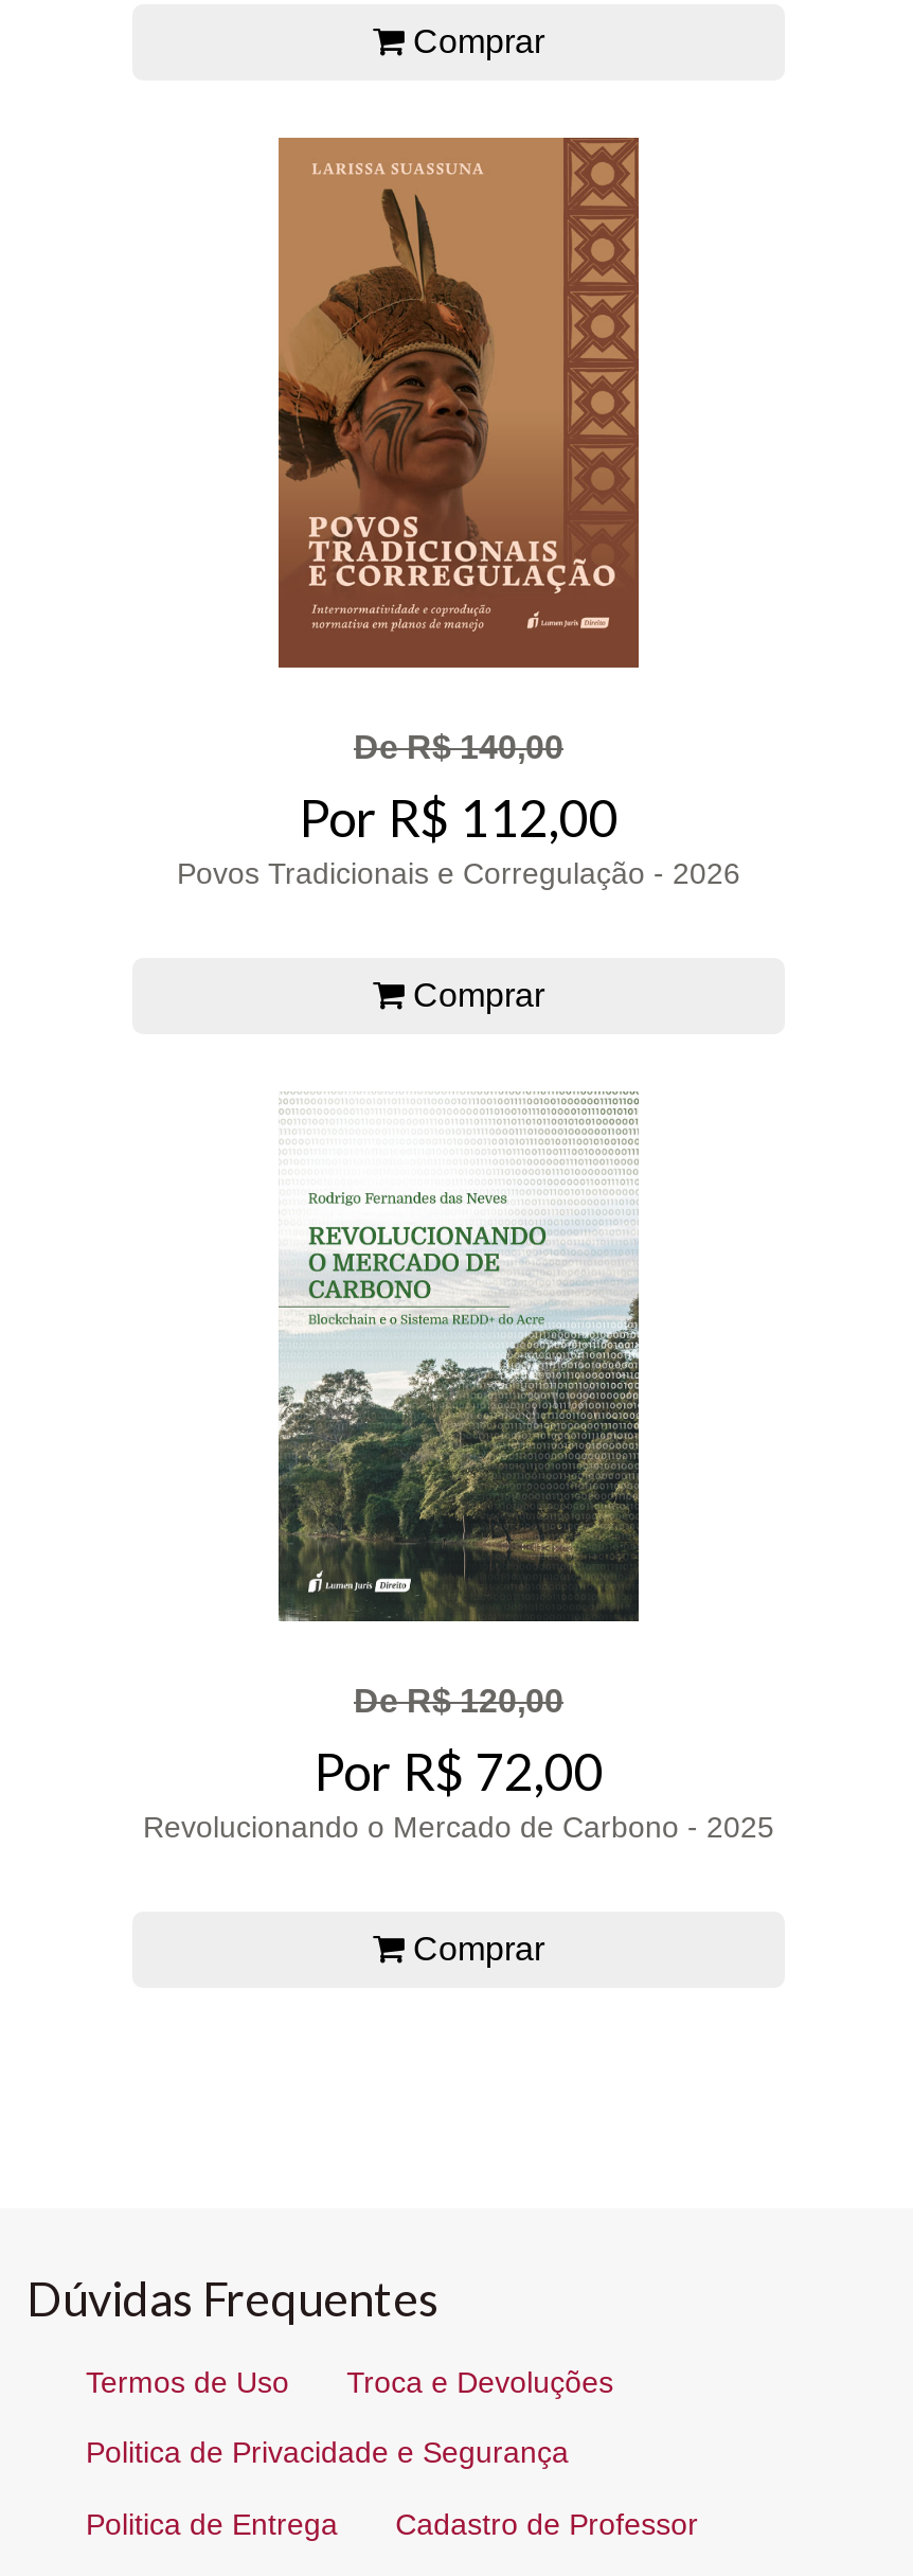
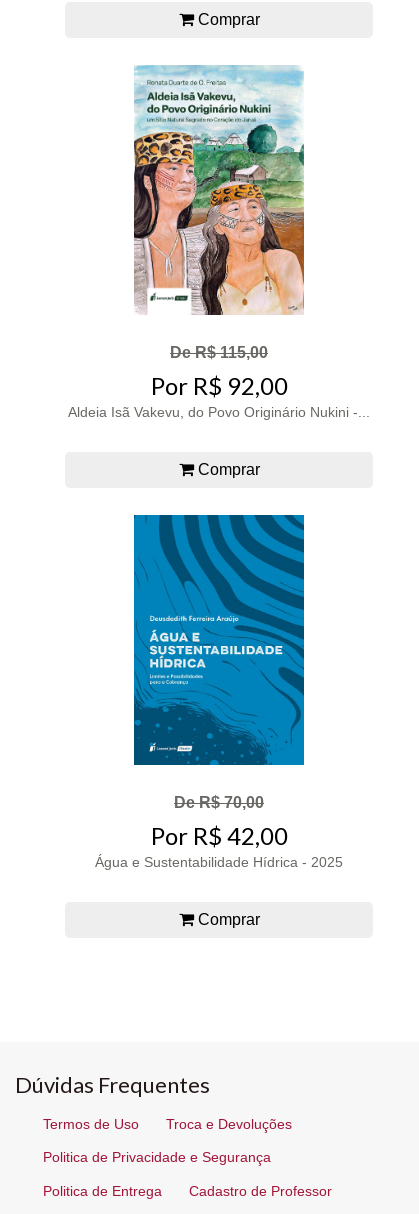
[177,135,740,891] [image] | De R$ 140,00 | Por R$ 112,00 | Povos Tradicionais e Corregulação - 2026 -> [68,65,370,420] [image] | De R$ 115,00 | Por R$ 92,00 | Aldeia Isã Vakevu, do Povo Originário Nukini -...
[143,1090,774,1844] [image] | De R$ 120,00 | Por R$ 72,00 | Revolucionando o Mercado de Carbono - 2025 -> [95,514,343,870] [image] | De R$ 70,00 | Por R$ 42,00 | Água e Sustentabilidade Hídrica - 2025

